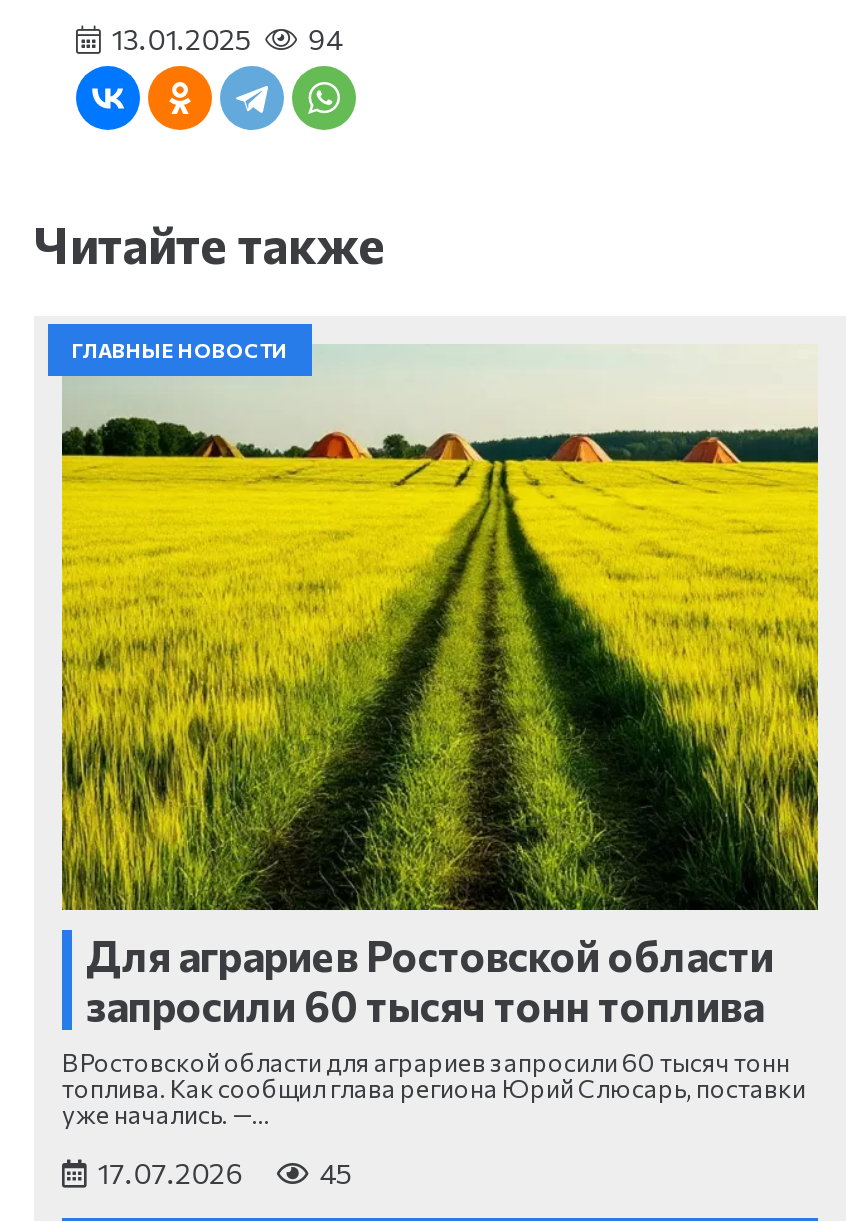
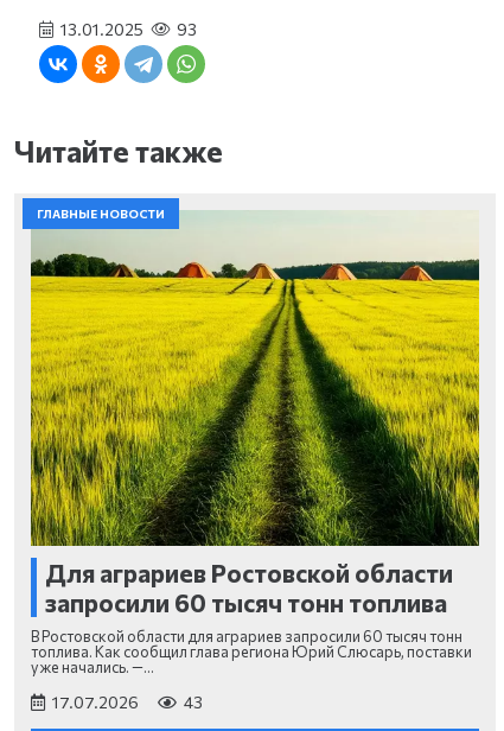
[111,21,342,55] 13.01.2025 94 -> [60,19,197,39] 13.01.2025 93
[320,1155,352,1189] 45 -> [184,691,203,712] 43

